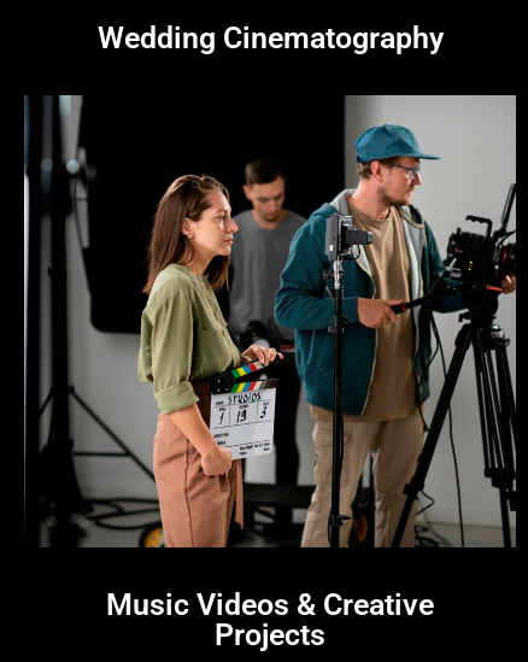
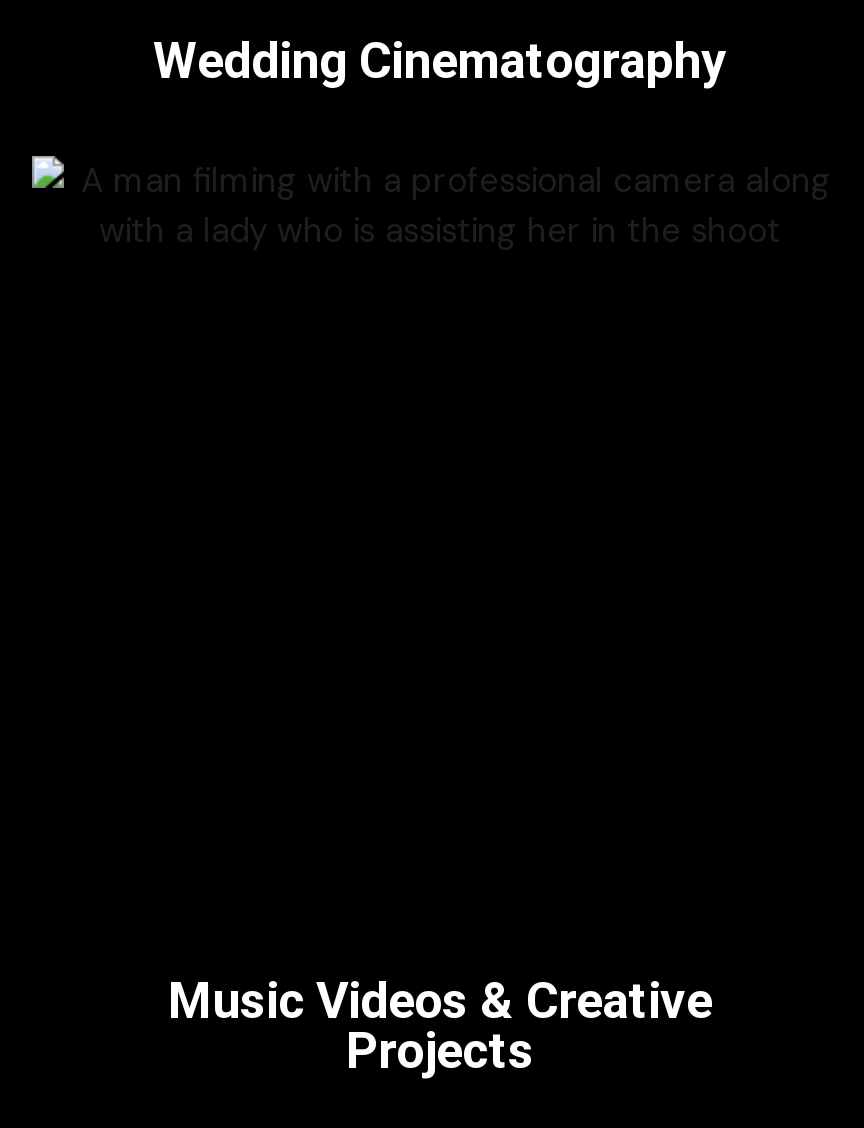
[23,94,517,549] [image] -> none

